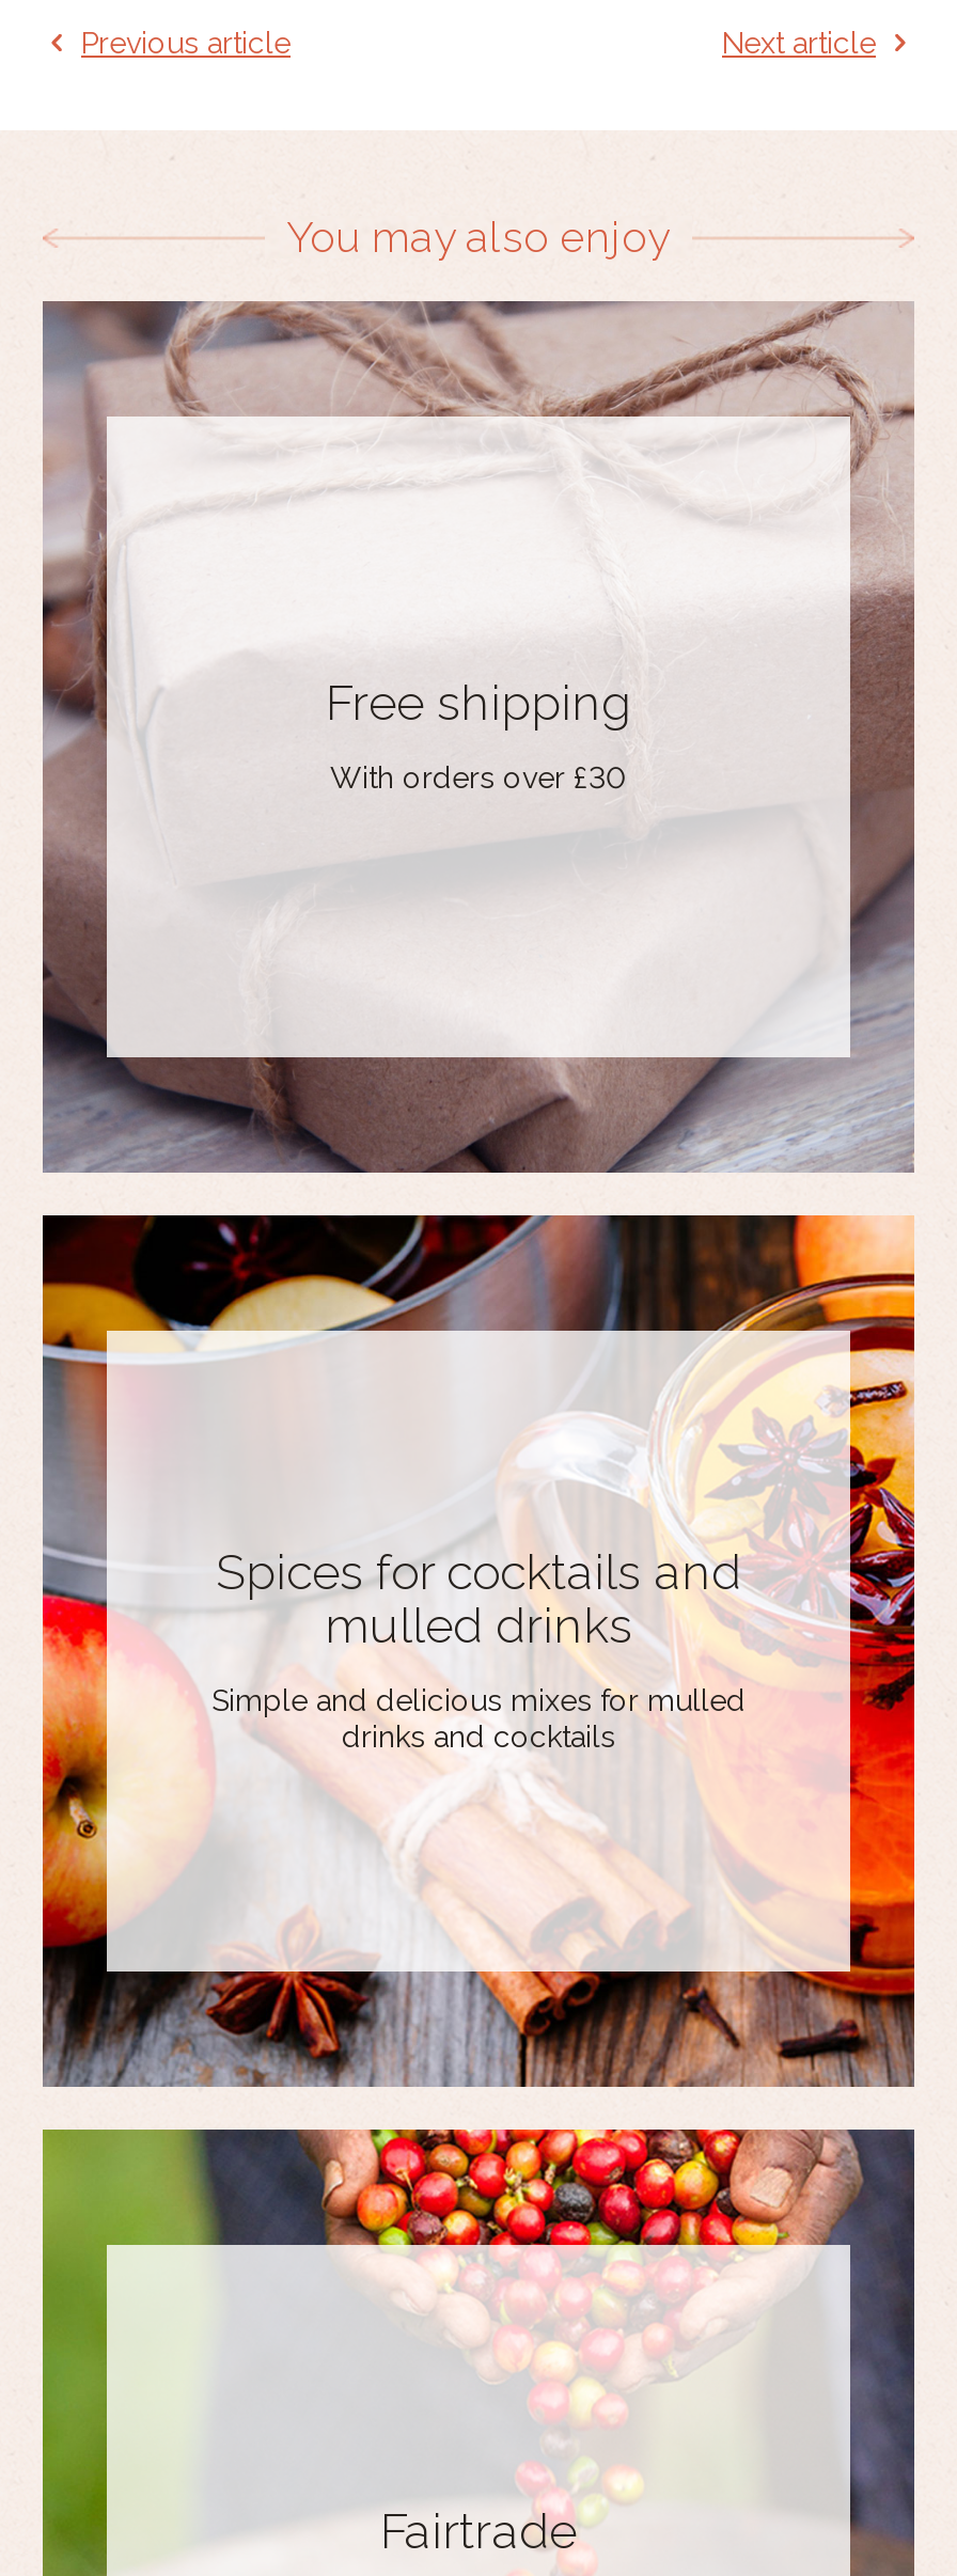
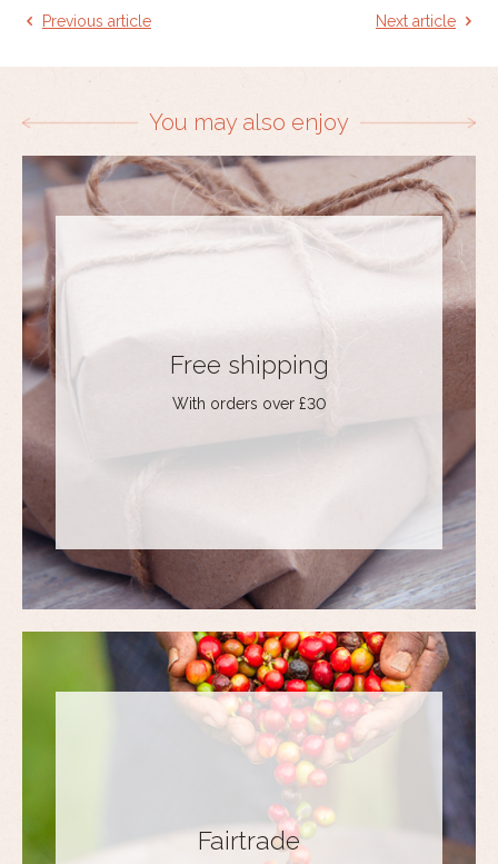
[41,1213,916,2087] [image] | Spices for cocktails and | mulled drinks | Simple and delicious mixes for mulled | drinks and cocktails -> none

